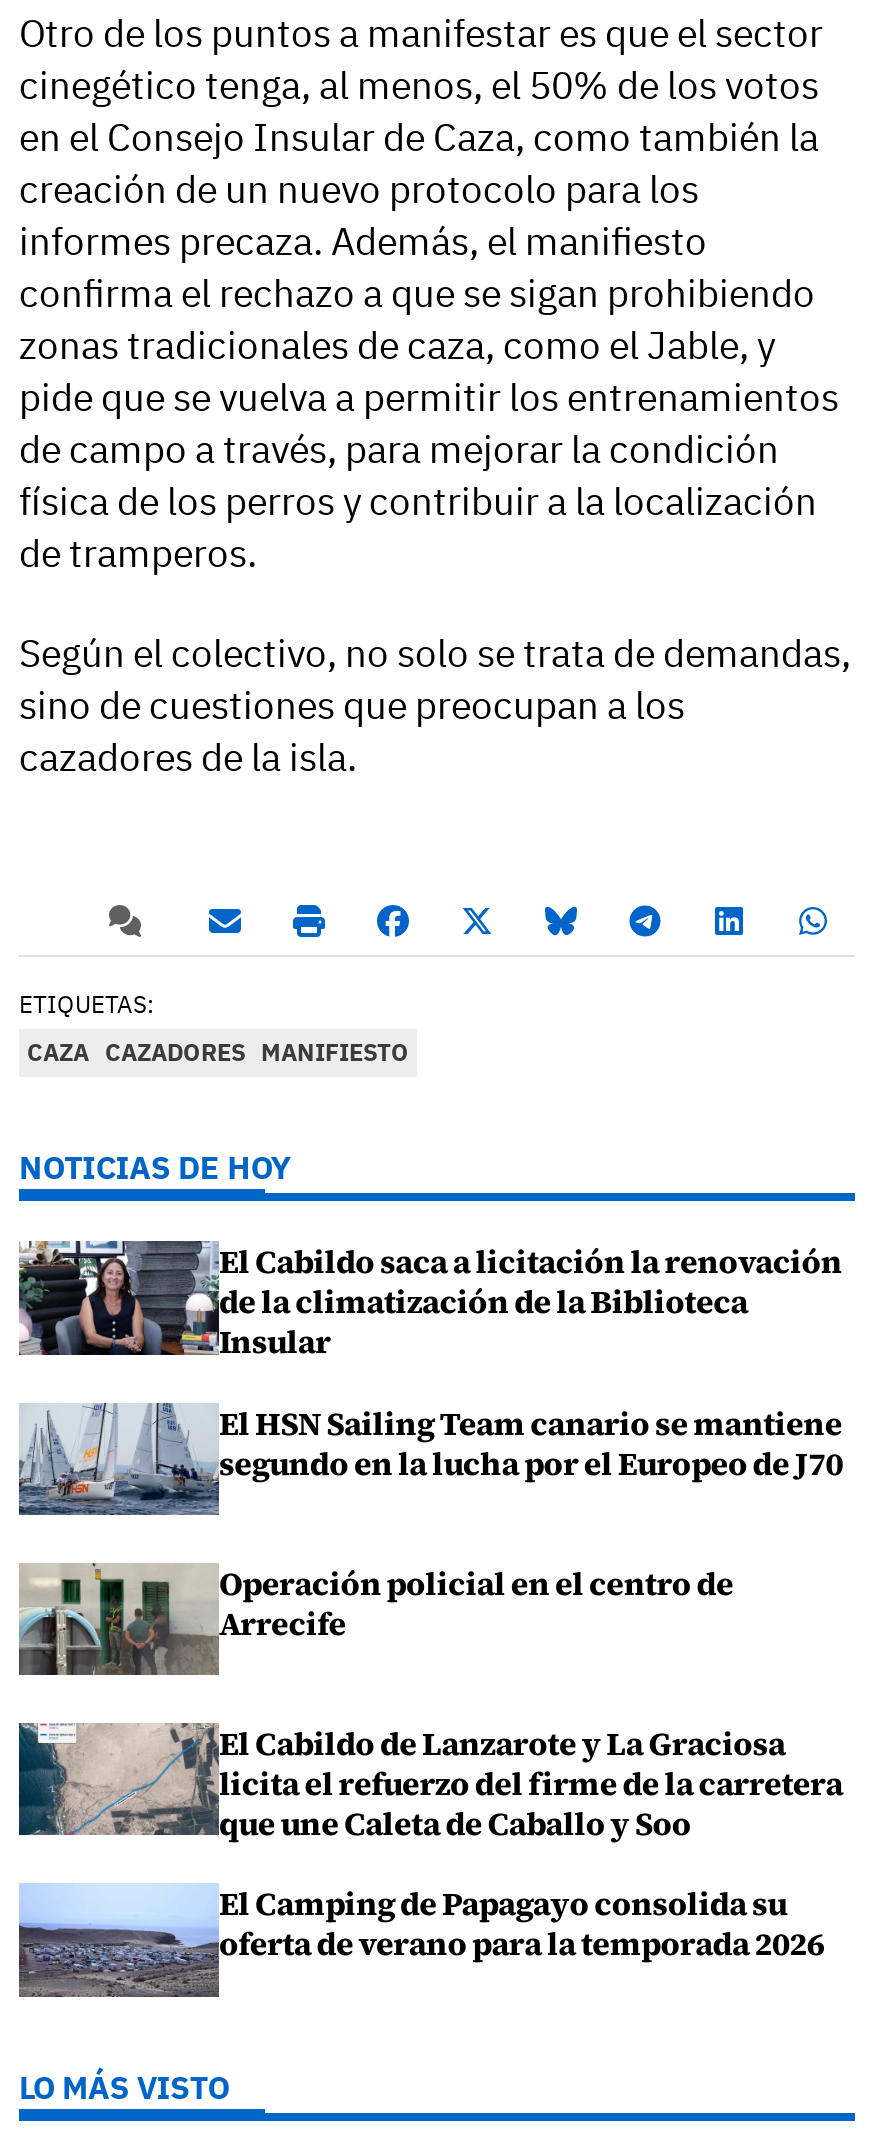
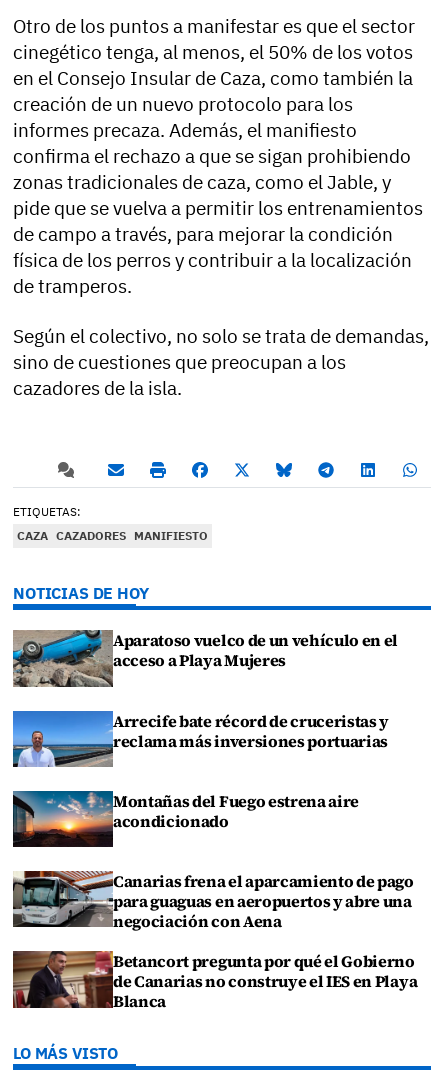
[17,1239,842,1364] [image] | El Cabildo saca a licitación la renovación | de la climatización de la Biblioteca | Insular -> [12,629,398,688] [image] | Aparatoso vuelco de un vehículo en el | acceso a Playa Mujeres
[17,1400,843,1517] [image] | El HSN Sailing Team canario se mantiene | segundo en la lucha por el Europeo de J70 -> [13,710,389,767] [image] | Arrecife bate récord de cruceristas y | reclama más inversiones portuarias
[17,1561,733,1677] [image] | Operación policial en el centro de | Arrecife -> [12,790,359,848] [image] | Montañas del Fuego estrena aire | acondicionado
[17,1721,843,1845] [image] | El Cabildo de Lanzarote y La Graciosa | licita el refuerzo del firme de la carretera | que une Caleta de Caballo y Soo -> [12,870,414,932] [image] | Canarias frena el aparcamiento de pago | para guaguas en aeropuertos y abre una | negociación con Aena
[17,1882,824,1999] [image] | El Camping de Papagayo consolida su | oferta de verano para la temporada 2026 -> [12,950,417,1012] [image] | Betancort pregunta por qué el Gobierno | de Canarias no construye el IES en Playa | Blanca

